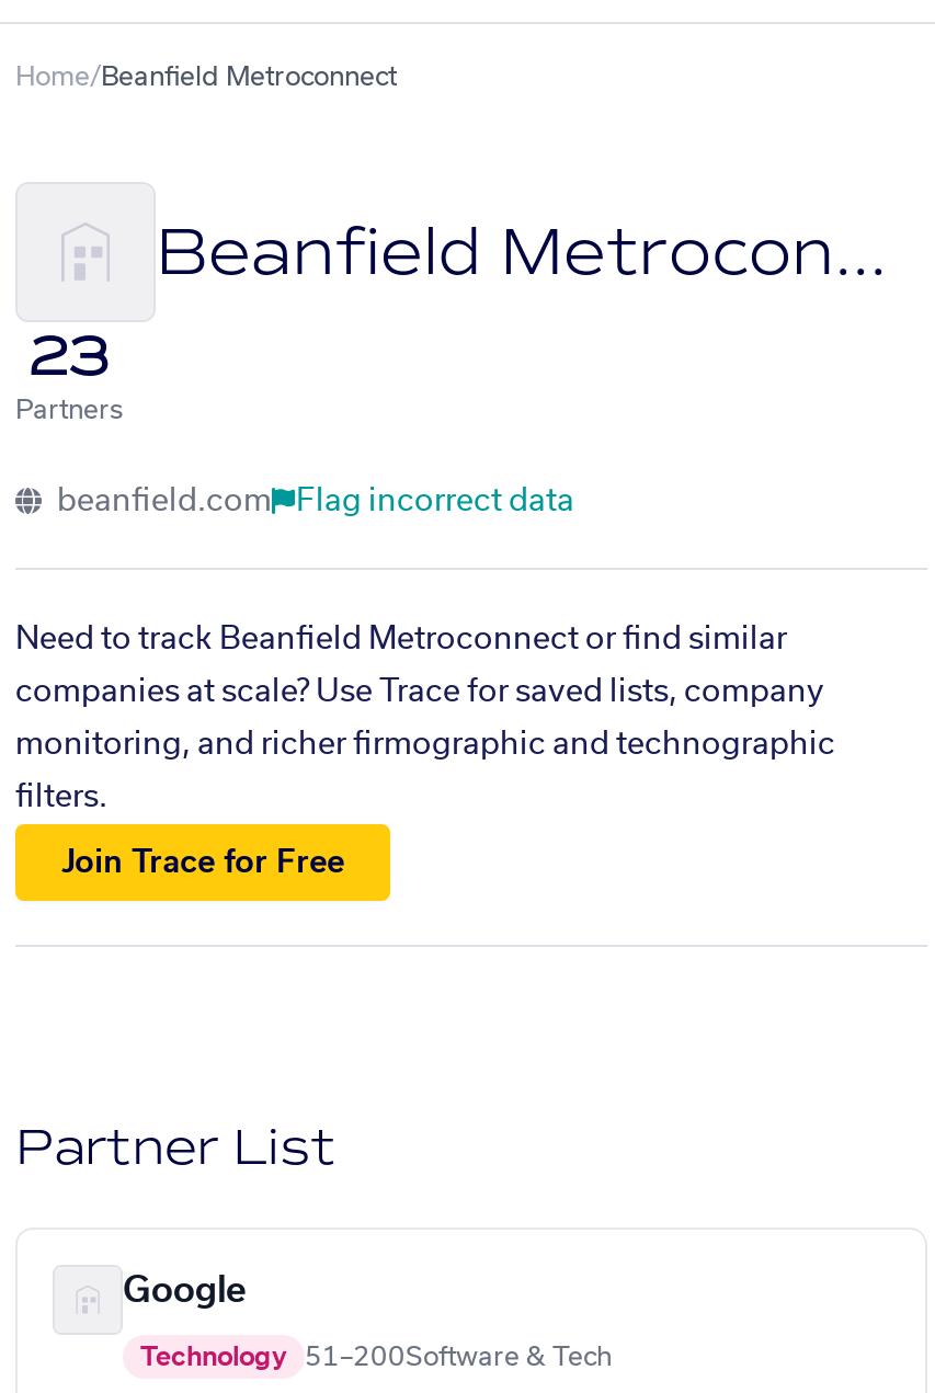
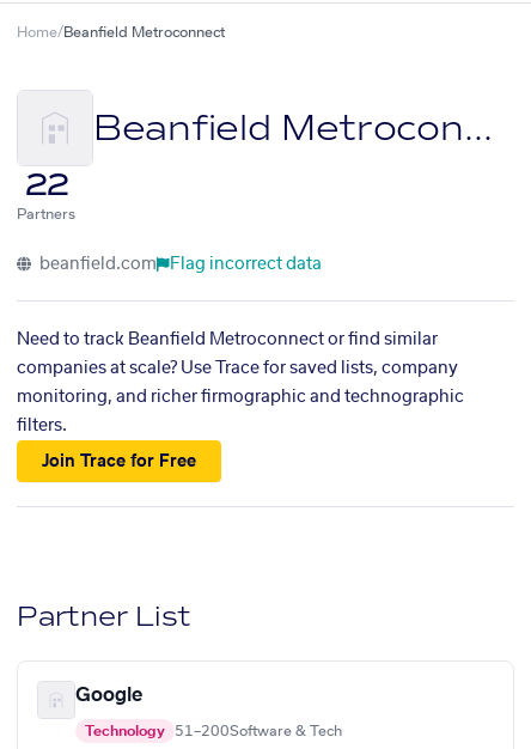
[28,324,110,390] 23 -> [25,168,68,203] 22

